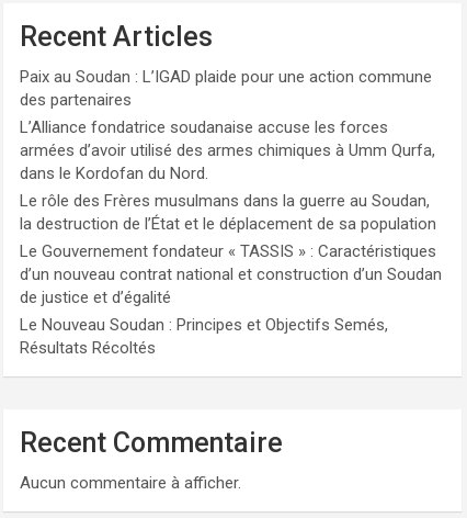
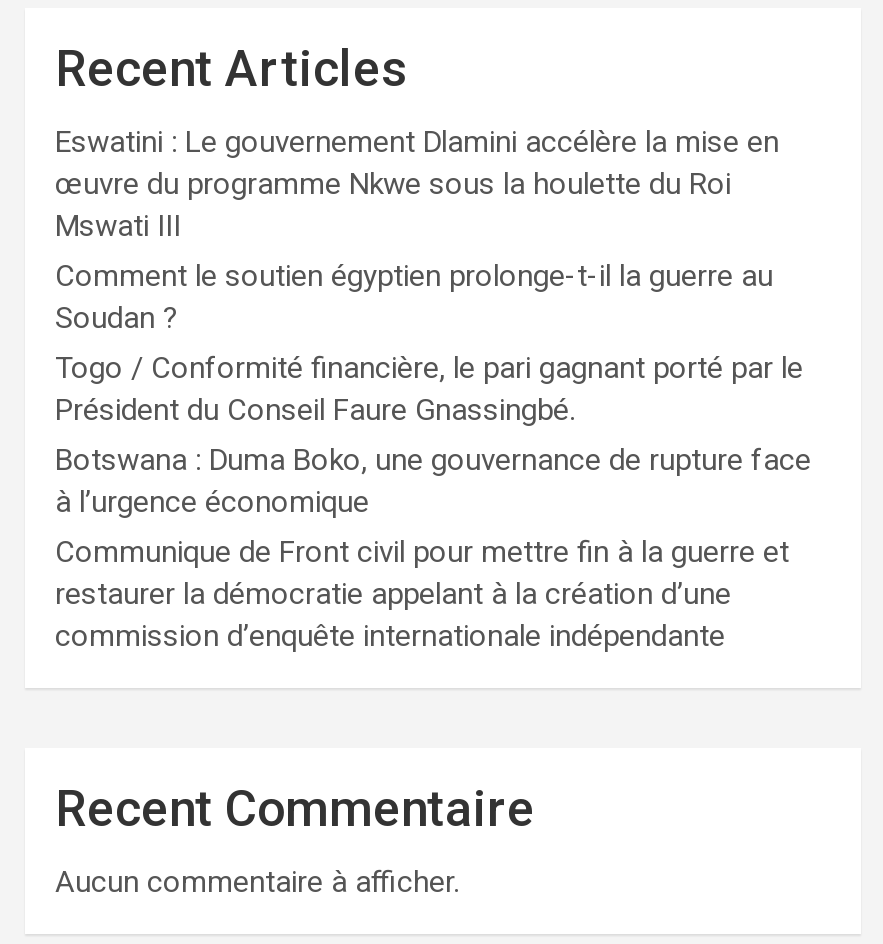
[20,67,442,358] Paix au Soudan : L’IGAD plaide pour une action commune | des partenaires | L’Alliance fondatrice soudanaise accuse les forces | armées d’avoir utilisé des armes chimiques à Umm Qurfa, | dans le Kordofan du Nord. | Le rôle des Frères musulmans dans la guerre au Soudan, | la destruction de l’État et le déplacement de sa population | Le Gouvernement fondateur « TASSIS » : Caractéristiques | d’un nouveau contrat national et construction d’un Soudan | de justice et d’égalité | Le Nouveau Soudan : Principes et Objectifs Semés, | Résultats Récoltés -> [55,124,811,654] Eswatini : Le gouvernement Dlamini accélère la mise en | œuvre du programme Nkwe sous la houlette du Roi | Mswati III | Comment le soutien égyptien prolonge-t-il la guerre au | Soudan ? | Togo / Conformité financière, le pari gagnant porté par le | Président du Conseil Faure Gnassingbé. | Botswana : Duma Boko, une gouvernance de rupture face | à l’urgence économique | Communique de Front civil pour mettre fin à la guerre et | restaurer la démocratie appelant à la création d’une | commission d’enquête internationale indépendante

